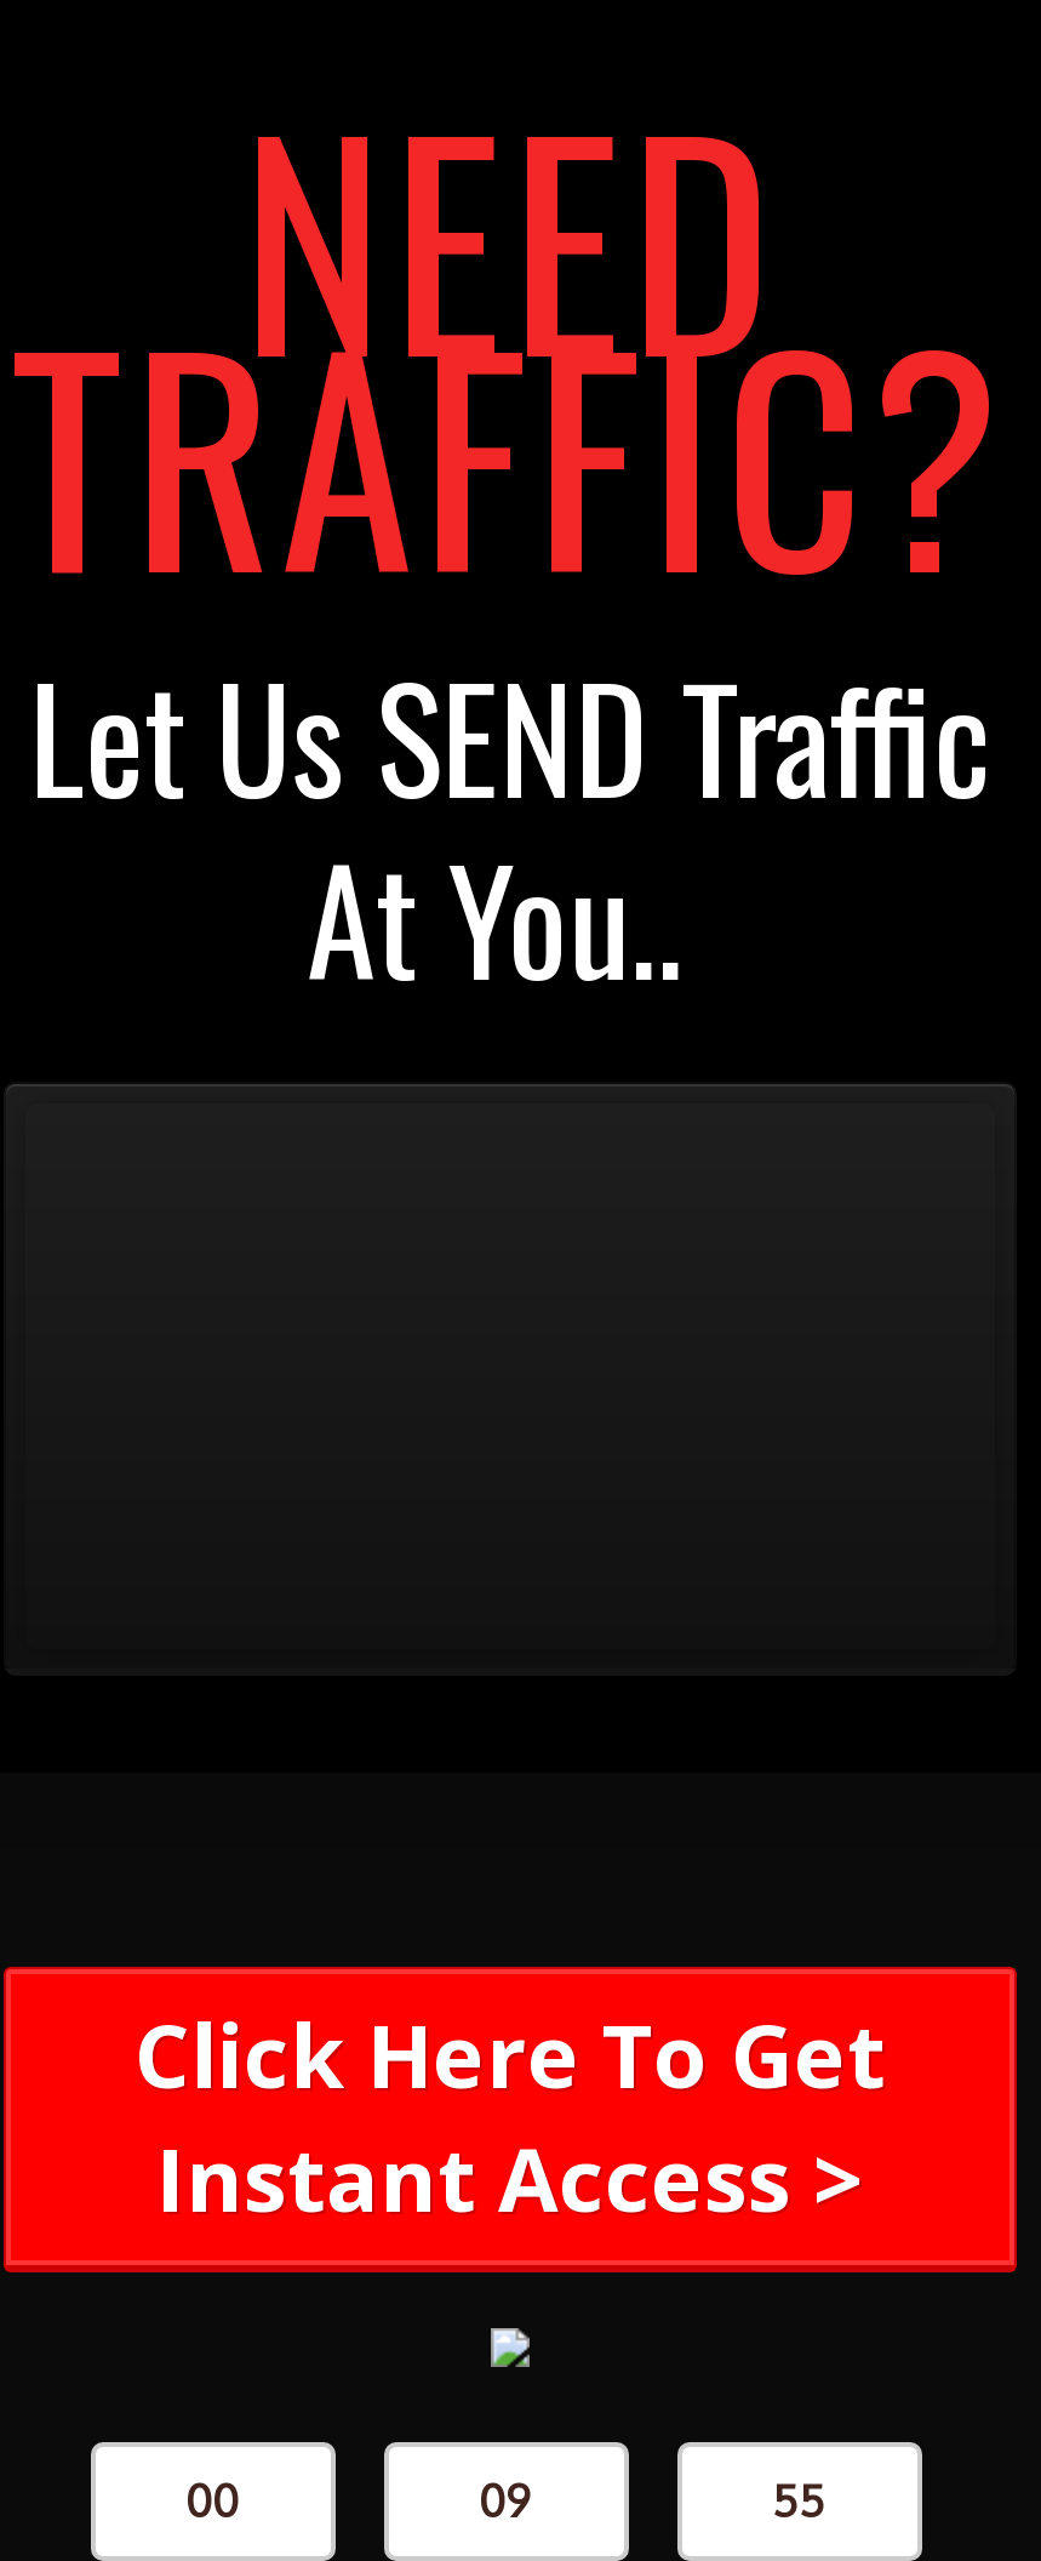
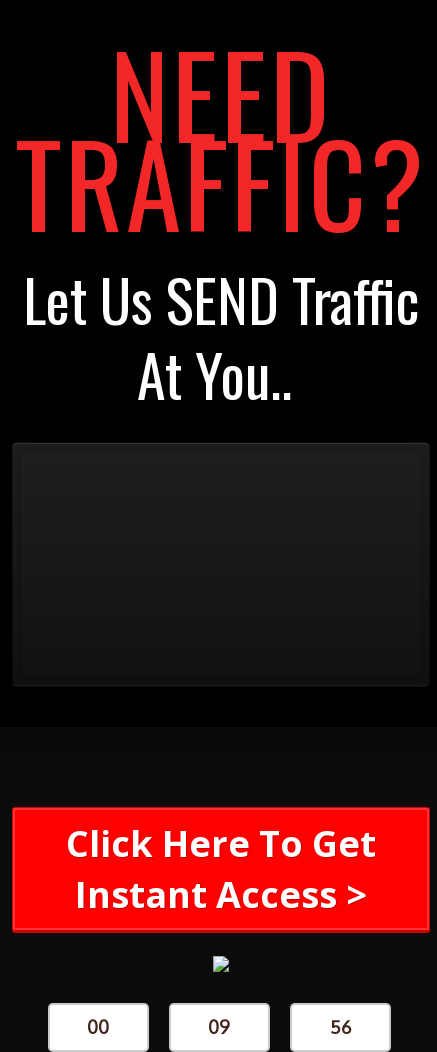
[772,2474,825,2527] 55 -> [329,1016,350,1038] 56

